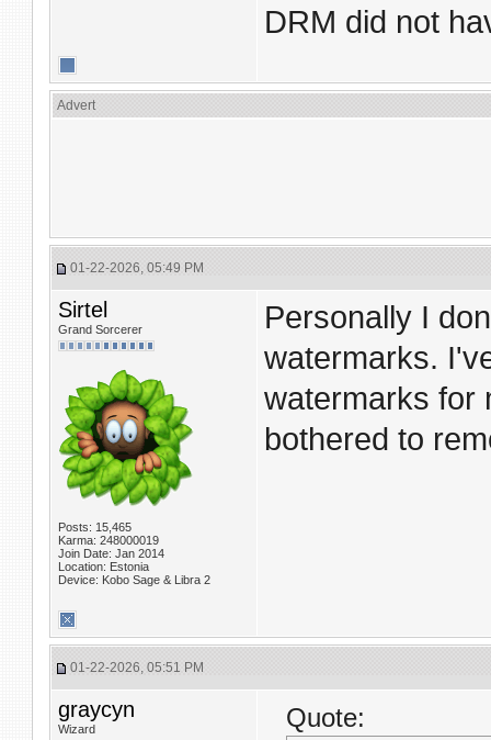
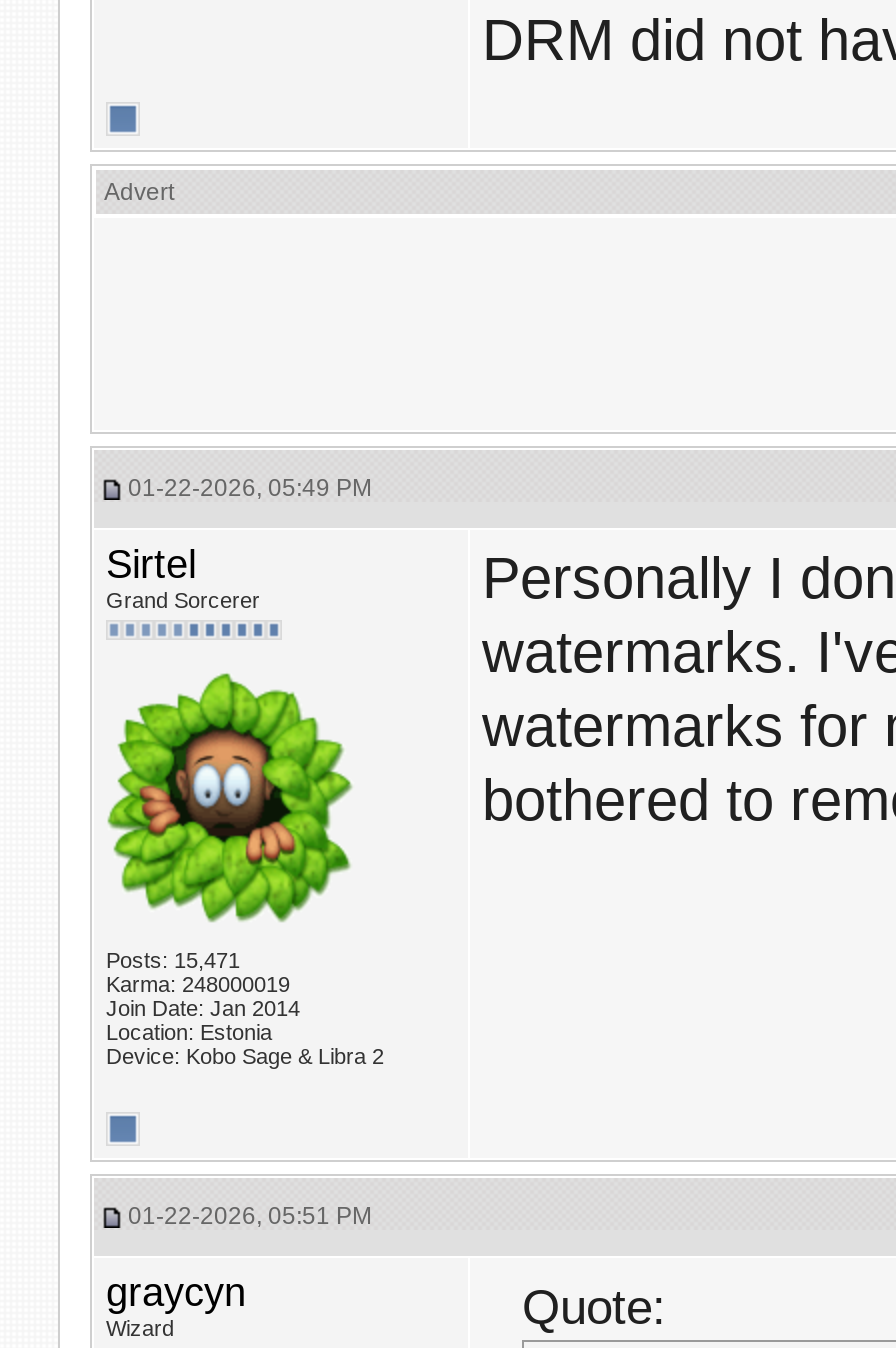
[58,520,132,534] Posts: 15,465 -> [106,948,240,972] Posts: 15,471

